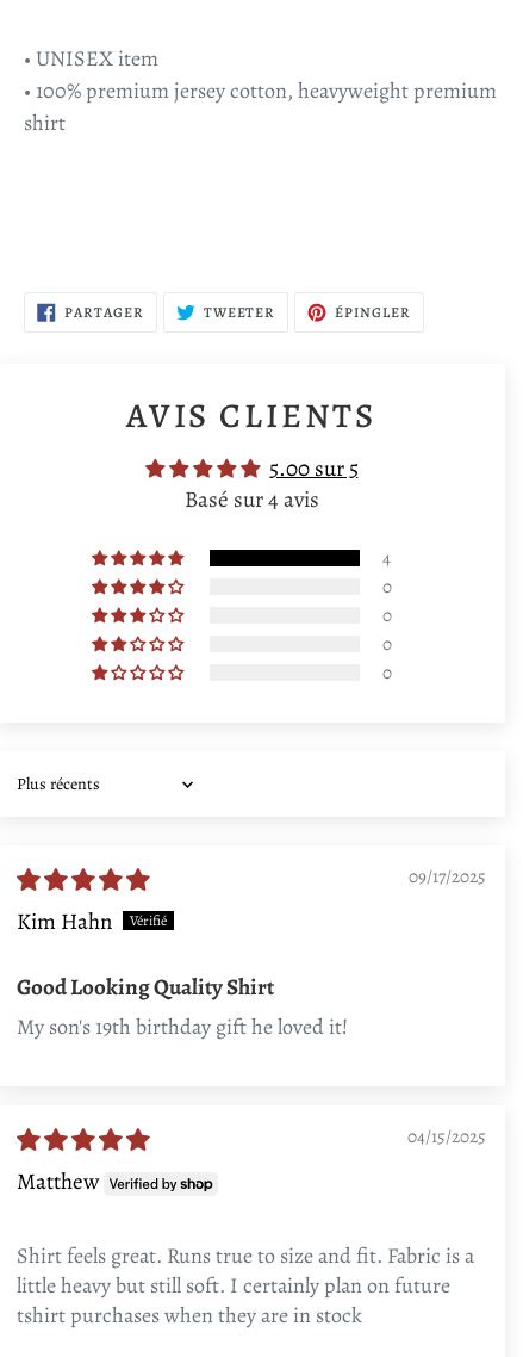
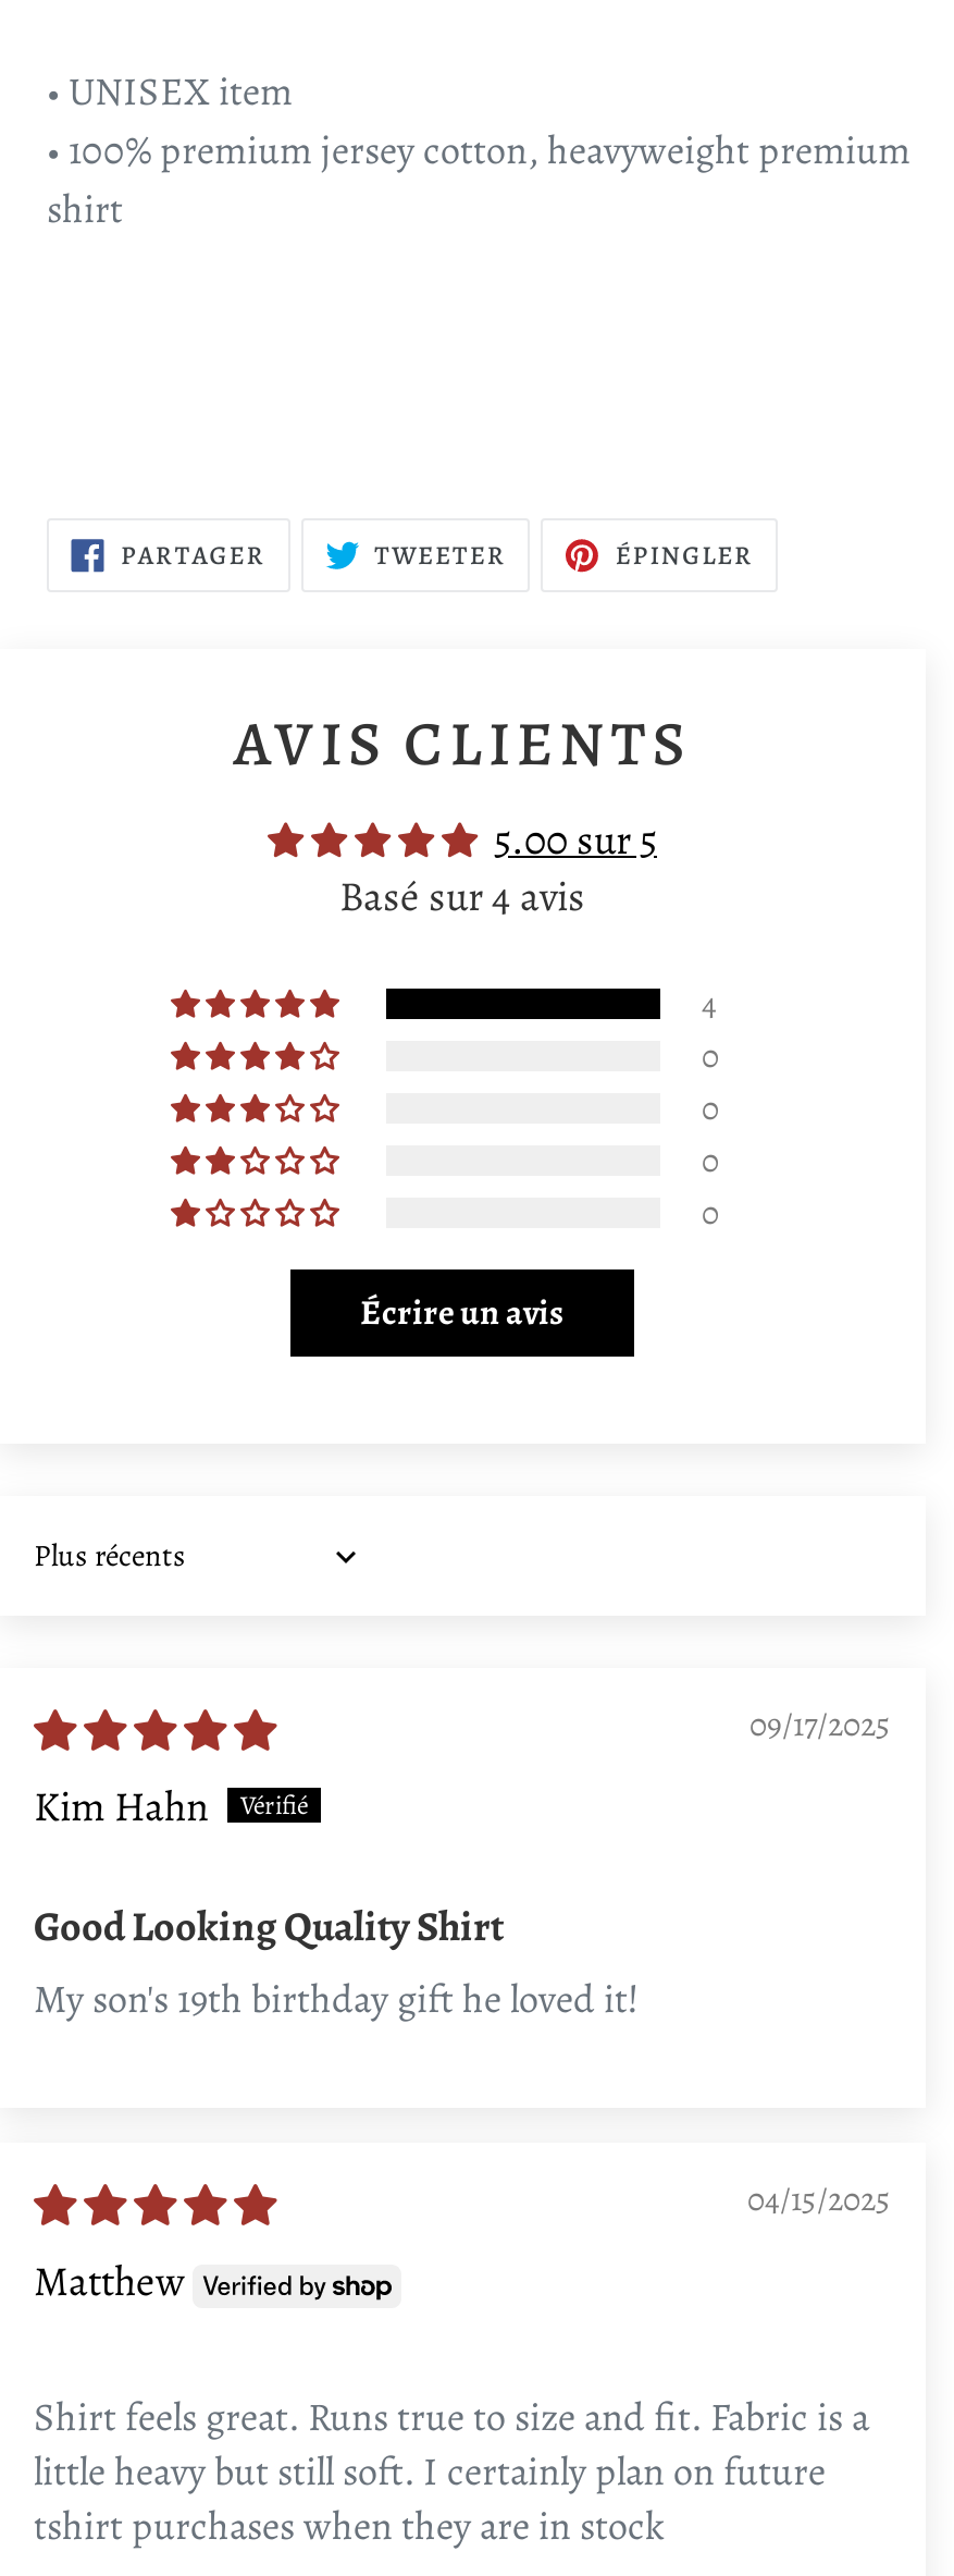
none -> [360,1290,565,1338] Écrire un avis

